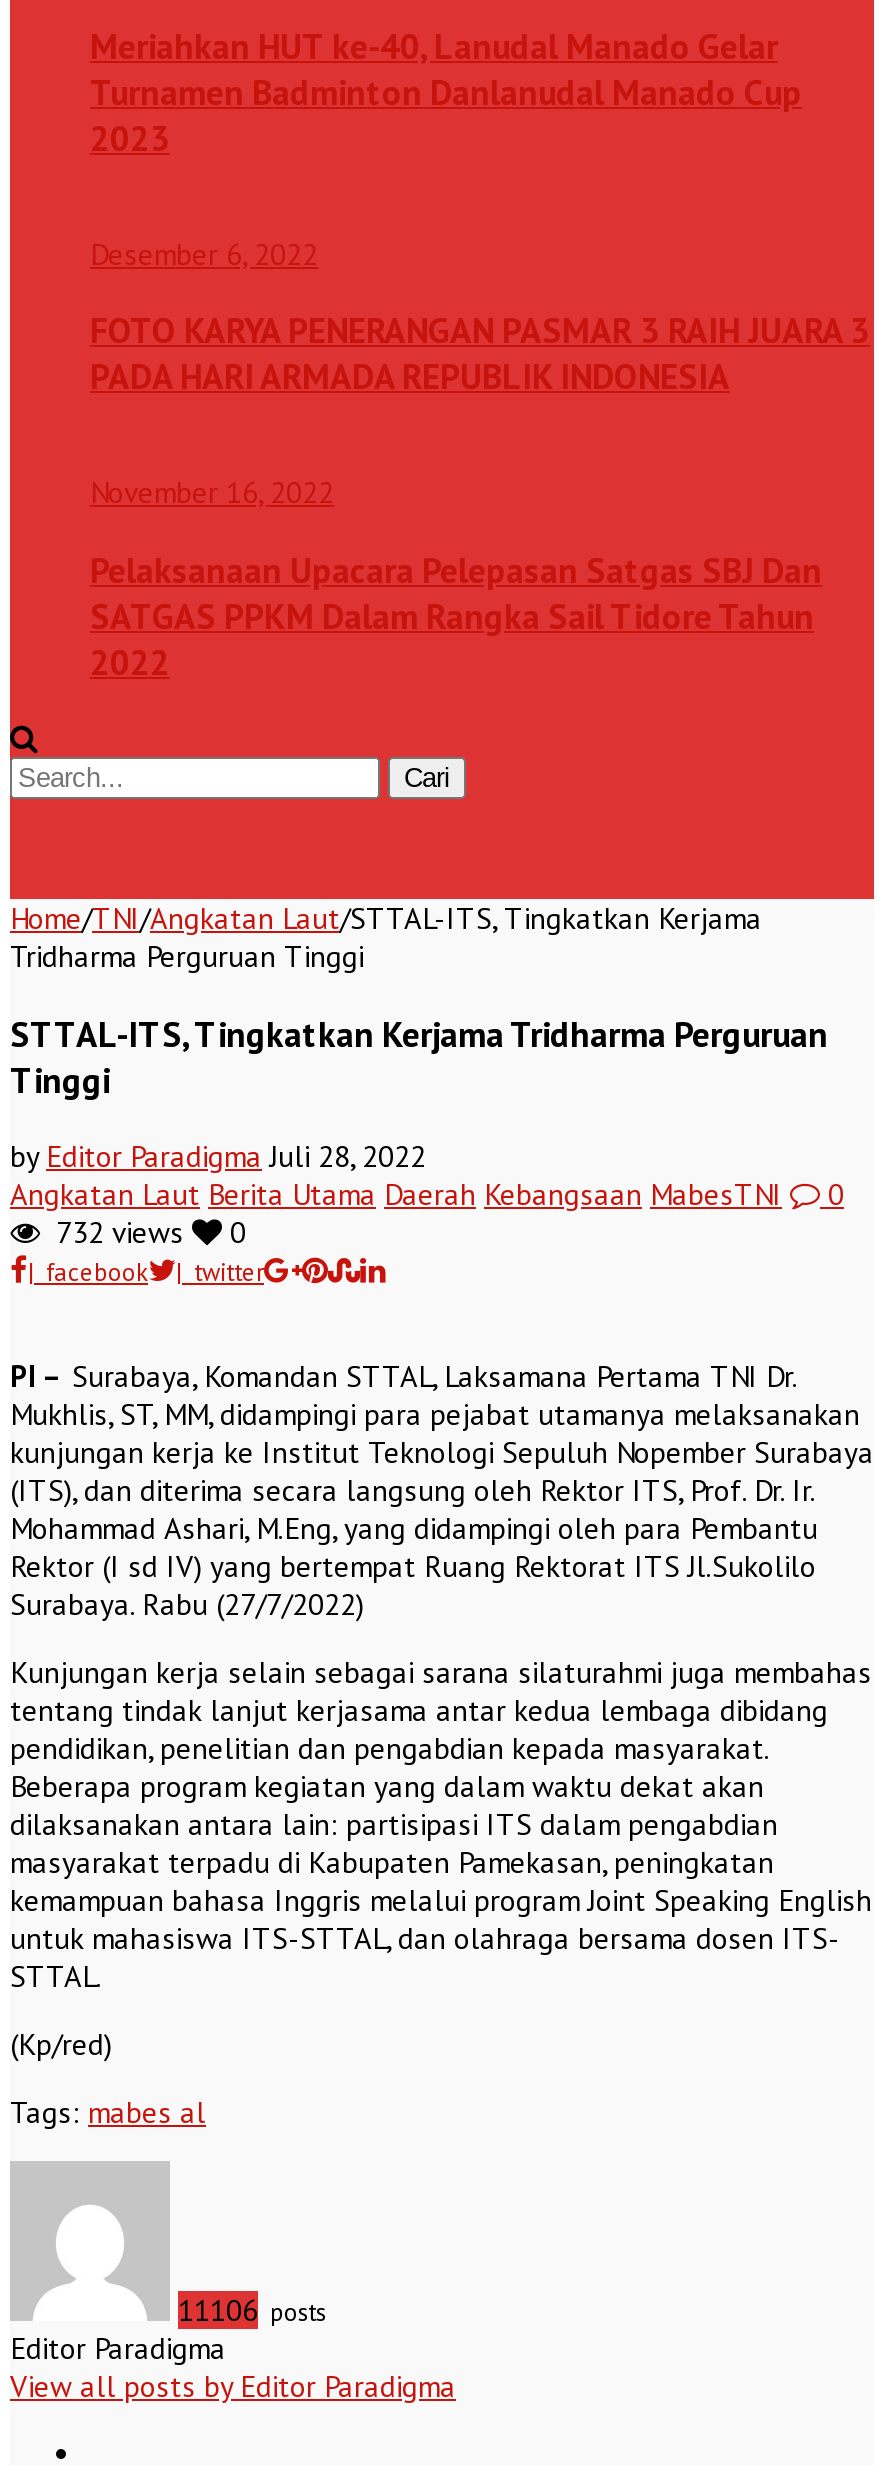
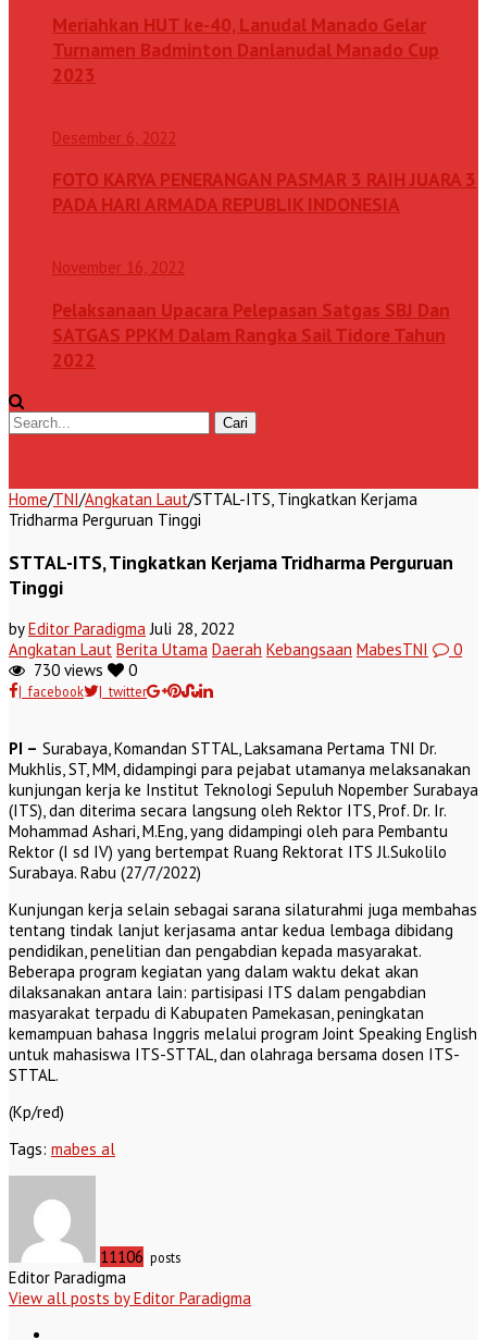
[40,1213,246,1251] 732 views 0 -> [25,660,137,681] 730 views 0

